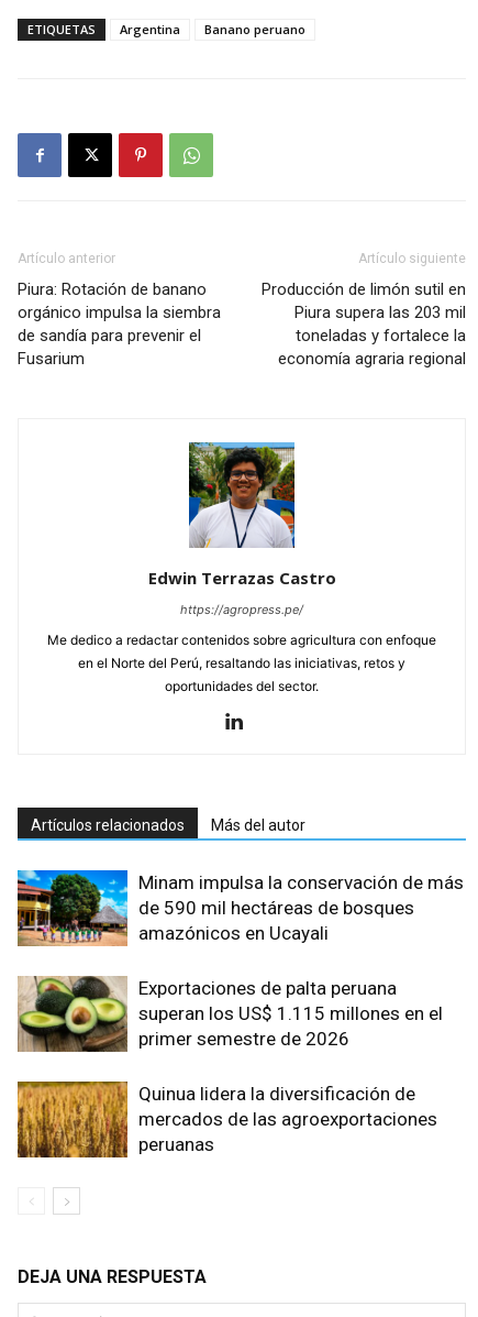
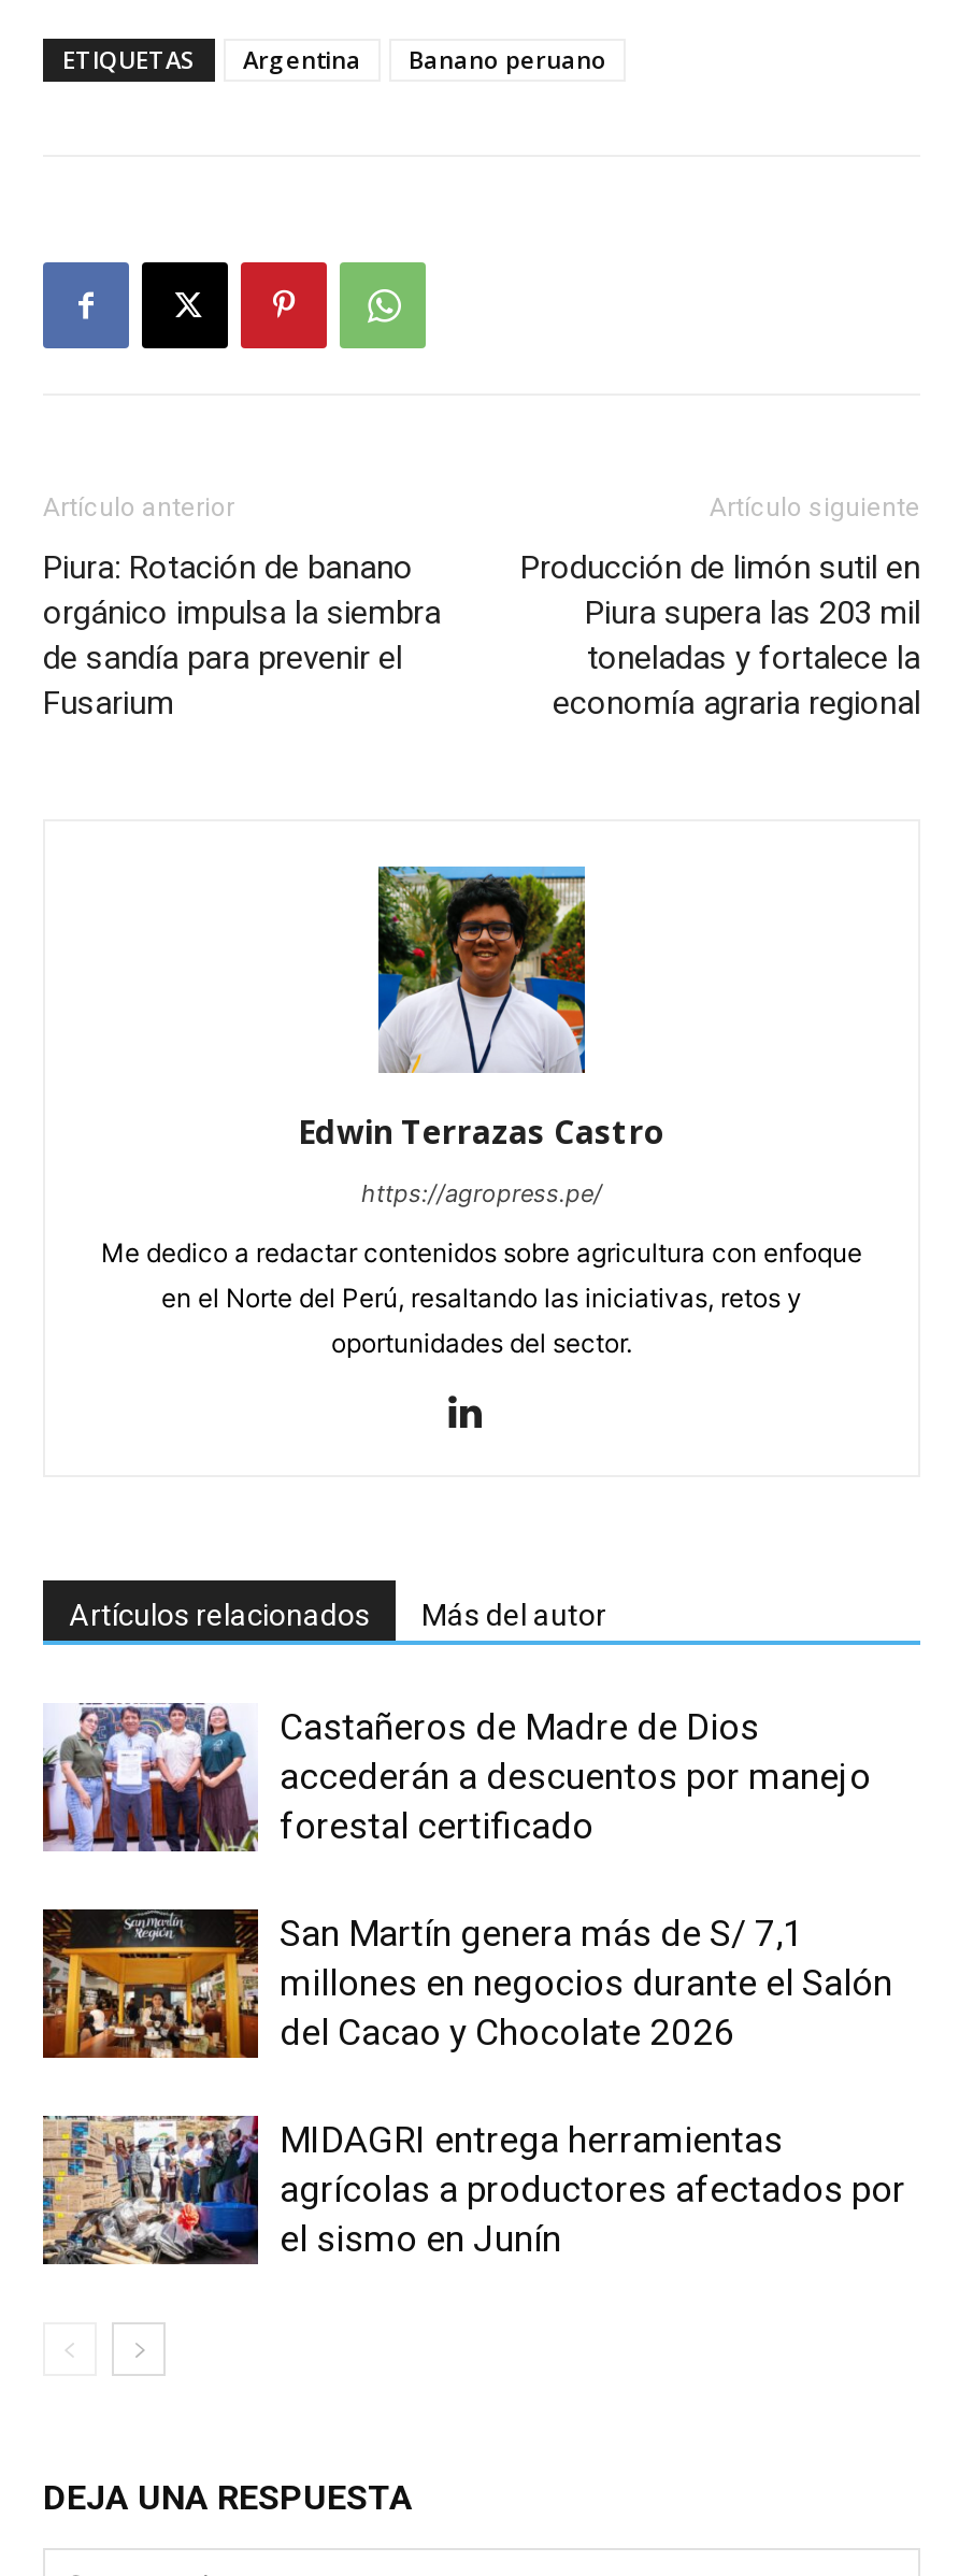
[16,869,464,947] [image] | Minam impulsa la conservación de más | de 590 mil hectáreas de bosques | amazónicos en Ucayali -> [41,1701,871,1854] [image] | Castañeros de Madre de Dios | accederán a descuentos por manejo | forestal certificado
[16,975,443,1053] [image] | Exportaciones de palta peruana | superan los US$ 1.115 millones en el | primer semestre de 2026 -> [41,1907,892,2060] [image] | San Martín genera más de S/ 7,1 | millones en negocios durante el Salón | del Cacao y Chocolate 2026
[16,1080,437,1159] [image] | Quinua lidera la diversificación de | mercados de las agroexportaciones | peruanas -> [41,2114,905,2266] [image] | MIDAGRI entrega herramientas | agrícolas a productores afectados por | el sismo en Junín

